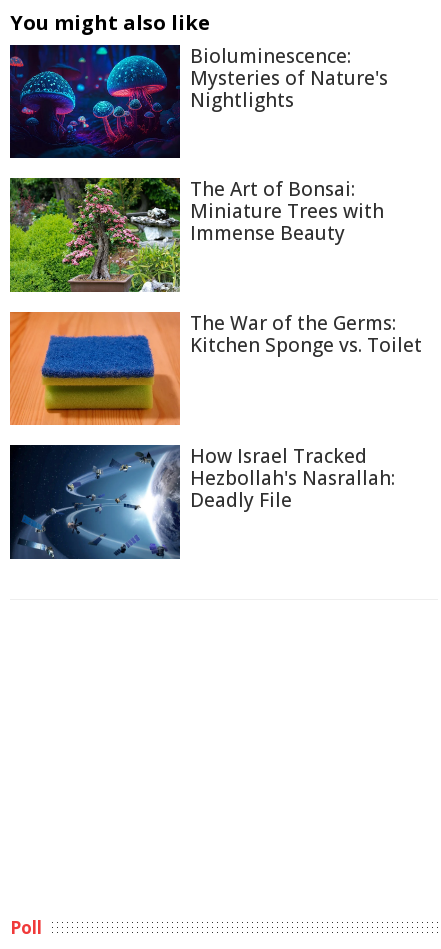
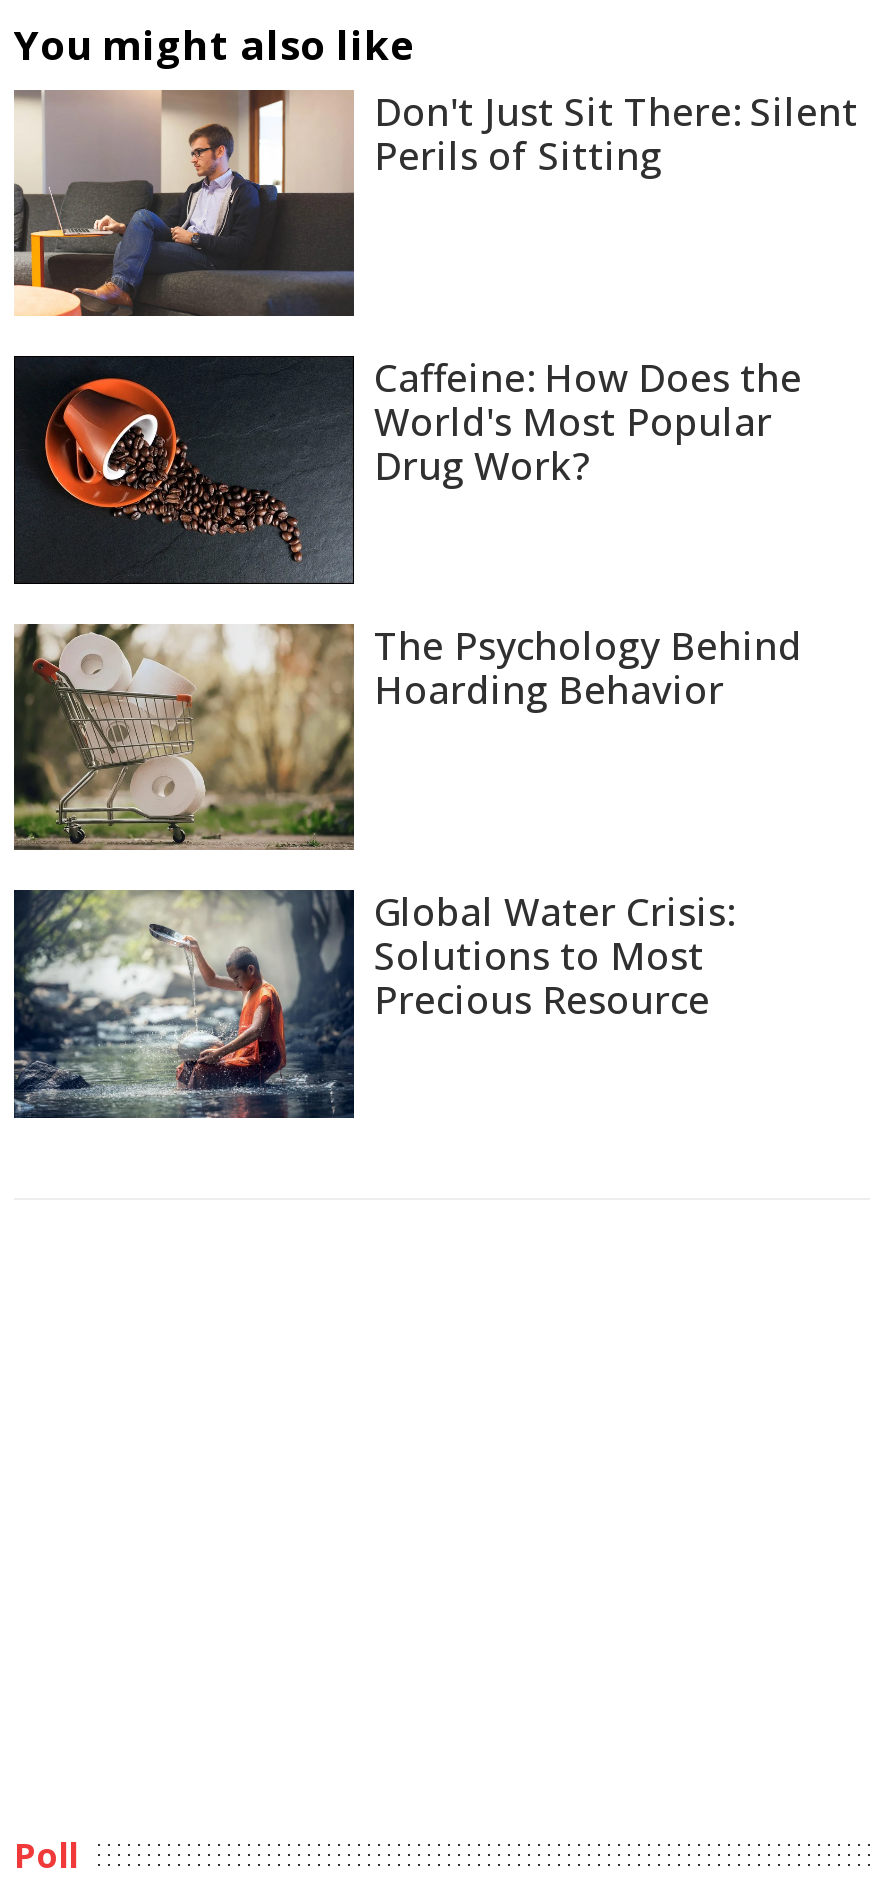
[9,43,388,159] [image] | Bioluminescence: | Mysteries of Nature's | Nightlights -> [12,86,858,318] [image] | Don't Just Sit There: Silent | Perils of Sitting
[9,176,384,293] [image] | The Art of Bonsai: | Miniature Trees with | Immense Beauty -> [12,353,802,586] [image] | Caffeine: How Does the | World's Most Popular | Drug Work?
[9,310,422,426] [image] | The War of the Germs: | Kitchen Sponge vs. Toilet -> [12,619,802,852] [image] | The Psychology Behind | Hoarding Behavior
[10,443,395,559] [image] | How Israel Tracked | Hezbollah's Nasrallah: | Deadly File -> [12,886,734,1120] [image] | Global Water Crisis: | Solutions to Most | Precious Resource

